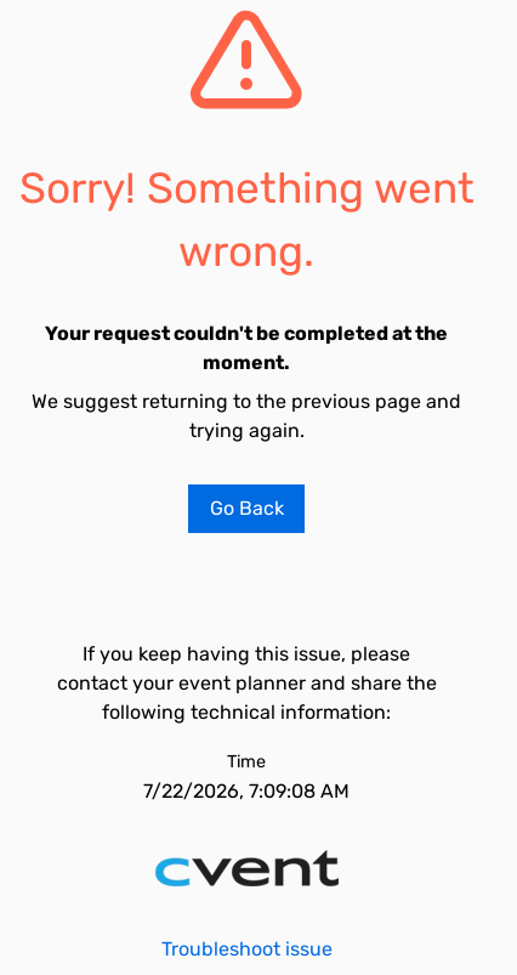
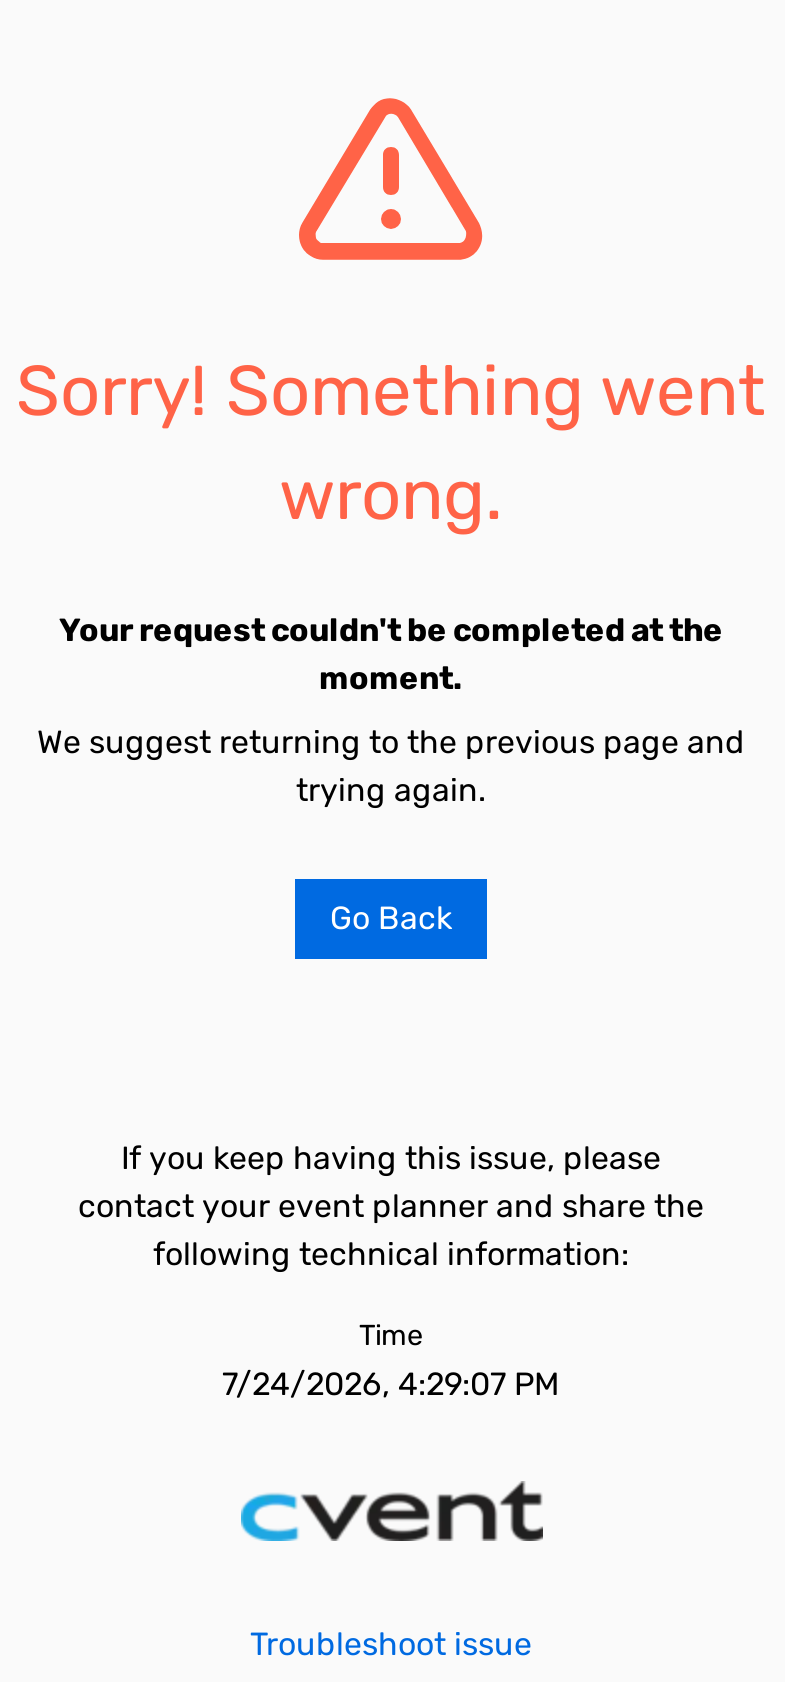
[143,780,350,803] 7/22/2026, 7:09:08 AM -> [222,1365,560,1403] 7/24/2026, 4:29:07 PM

